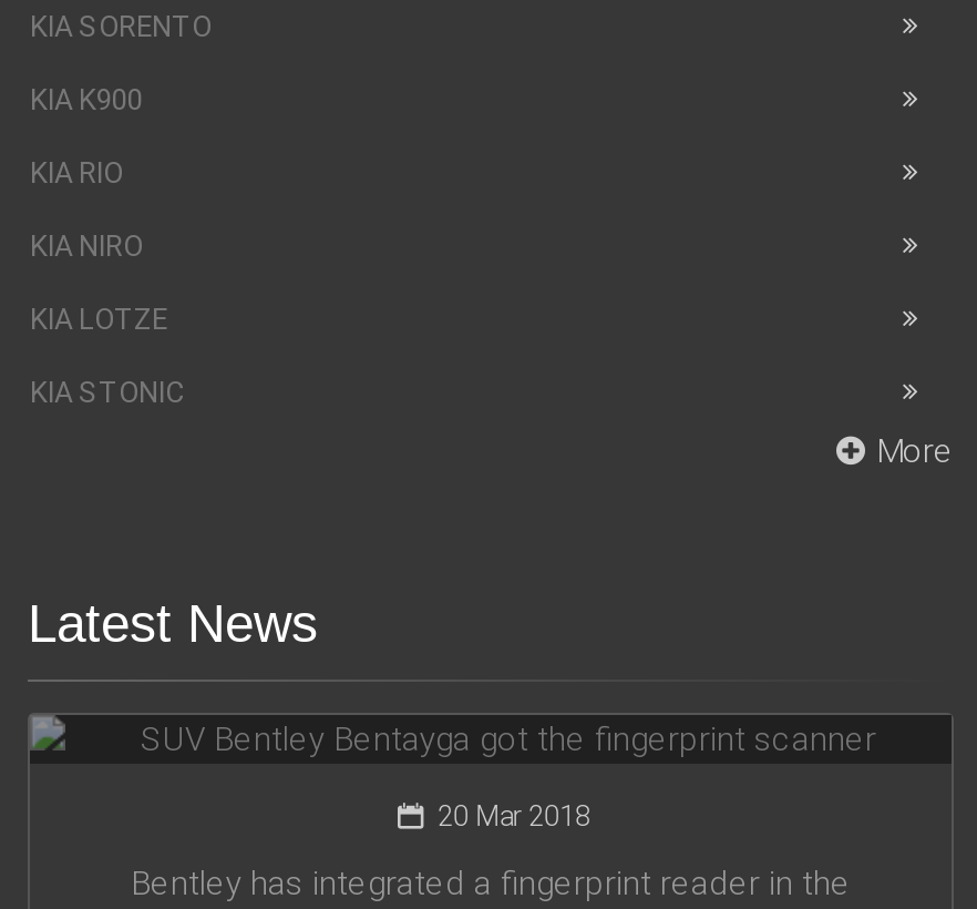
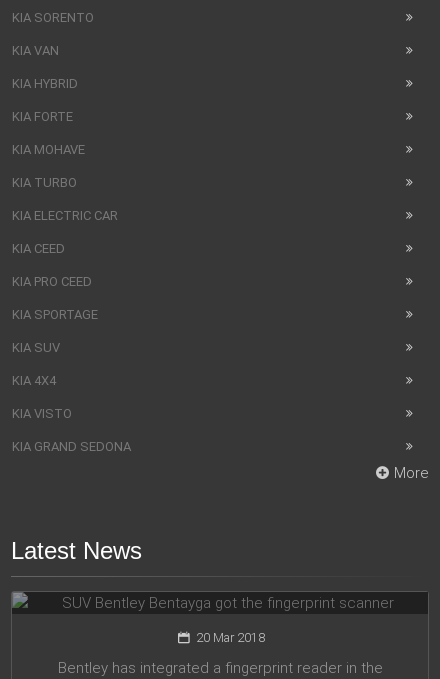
[30,84,183,410] KIA K900 | KIA RIO | KIA NIRO | KIA LOTZE | KIA STONIC -> [12,43,131,454] KIA VAN | KIA HYBRID | KIA FORTE | KIA MOHAVE | KIA TURBO | KIA ELECTRIC CAR | KIA CEED | KIA PRO CEED | KIA SPORTAGE | KIA SUV | KIA 4X4 | KIA VISTO | KIA GRAND SEDONA

